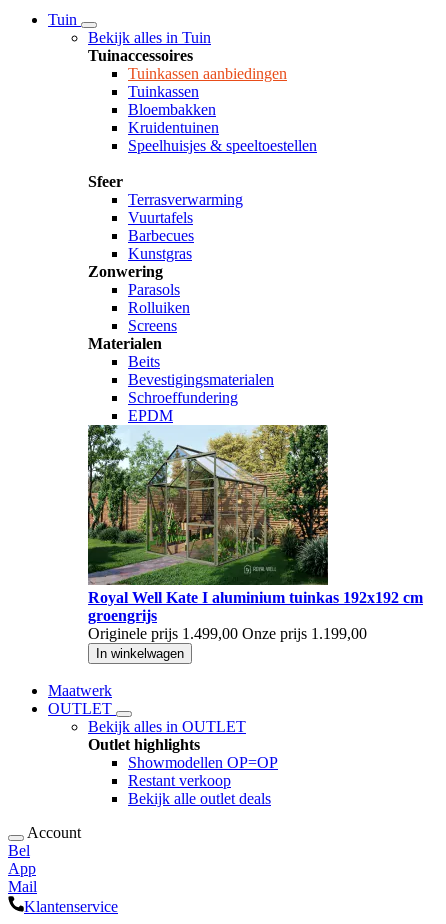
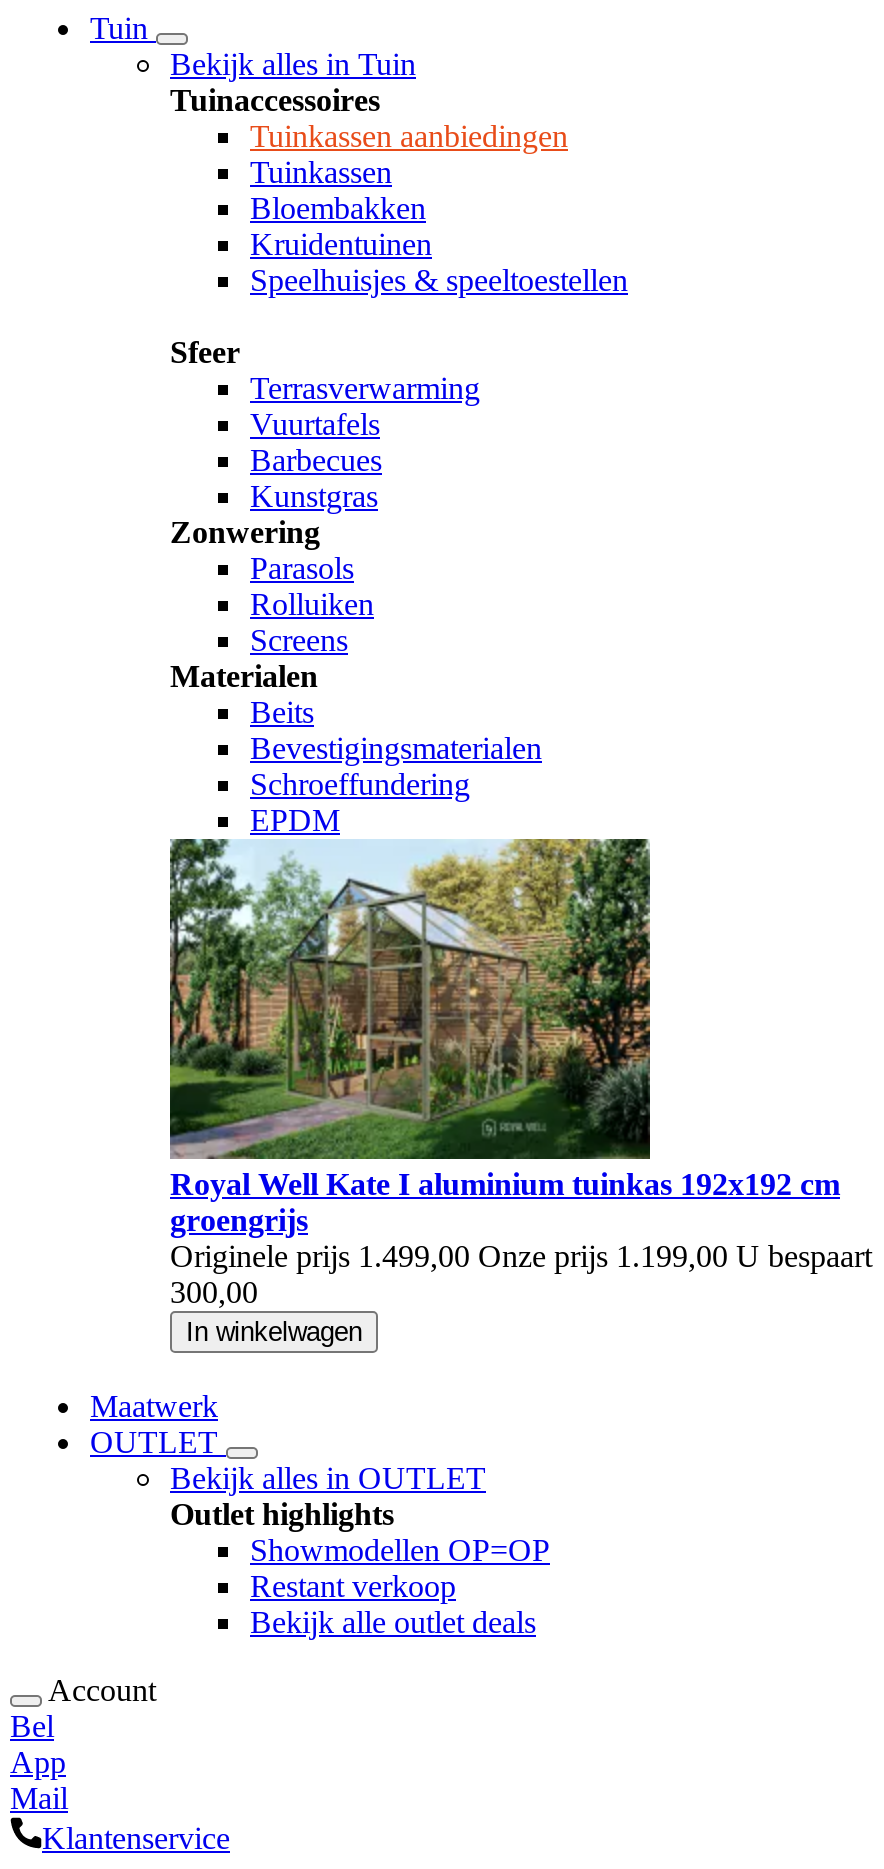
[88,625,367,642] Originele prijs 1.499,00 Onze prijs 1.199,00 -> [170,1239,872,1309] Originele prijs 1.499,00 Onze prijs 1.199,00 U bespaart | 300,00

